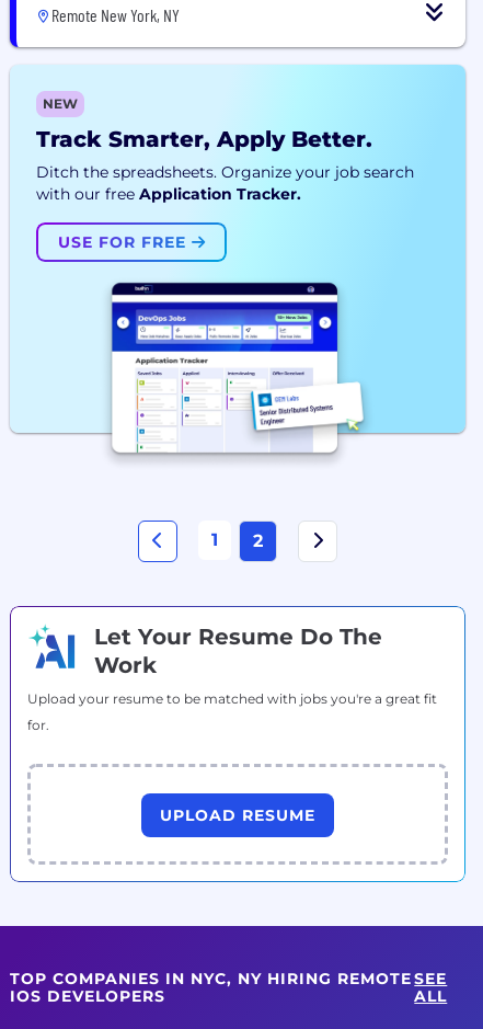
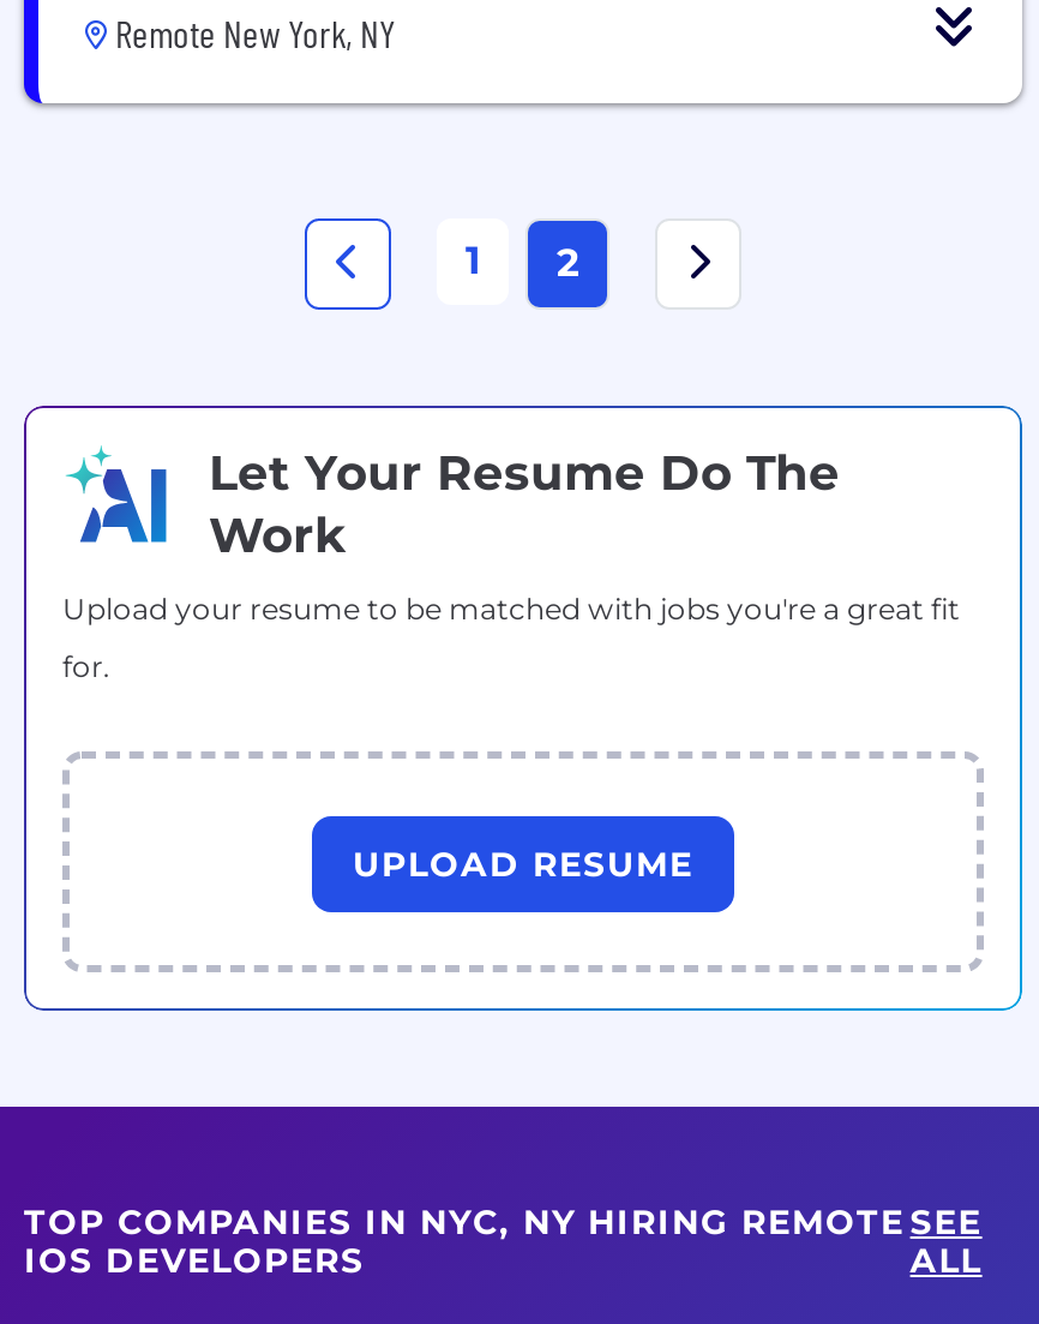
[10,64,465,461] [image] | NEW | Track Smarter, Apply Better. | Ditch the spreadsheets. Organize your job search | with our free Application Tracker. | USE FOR FREE -> none

